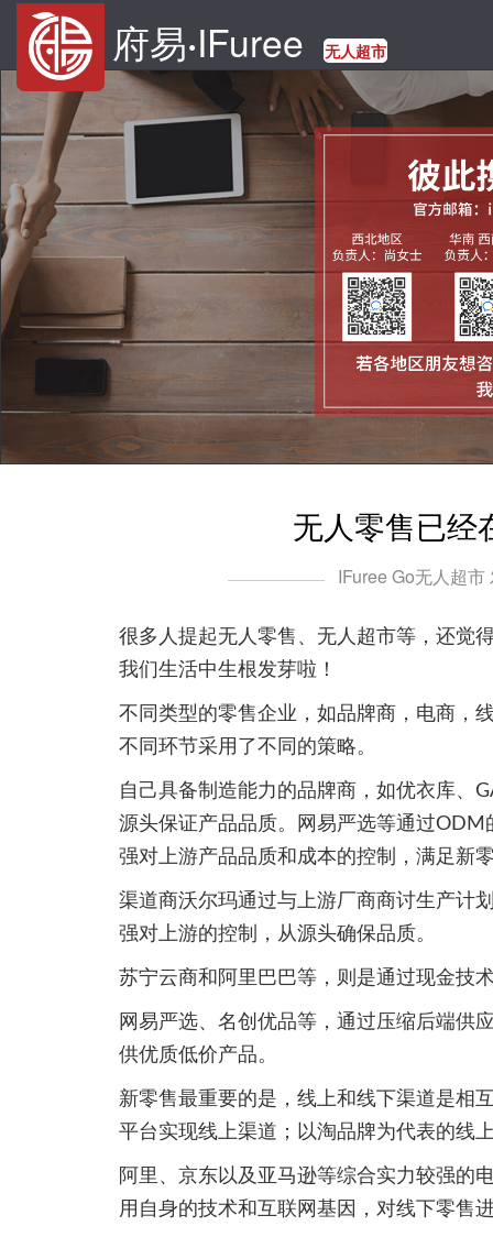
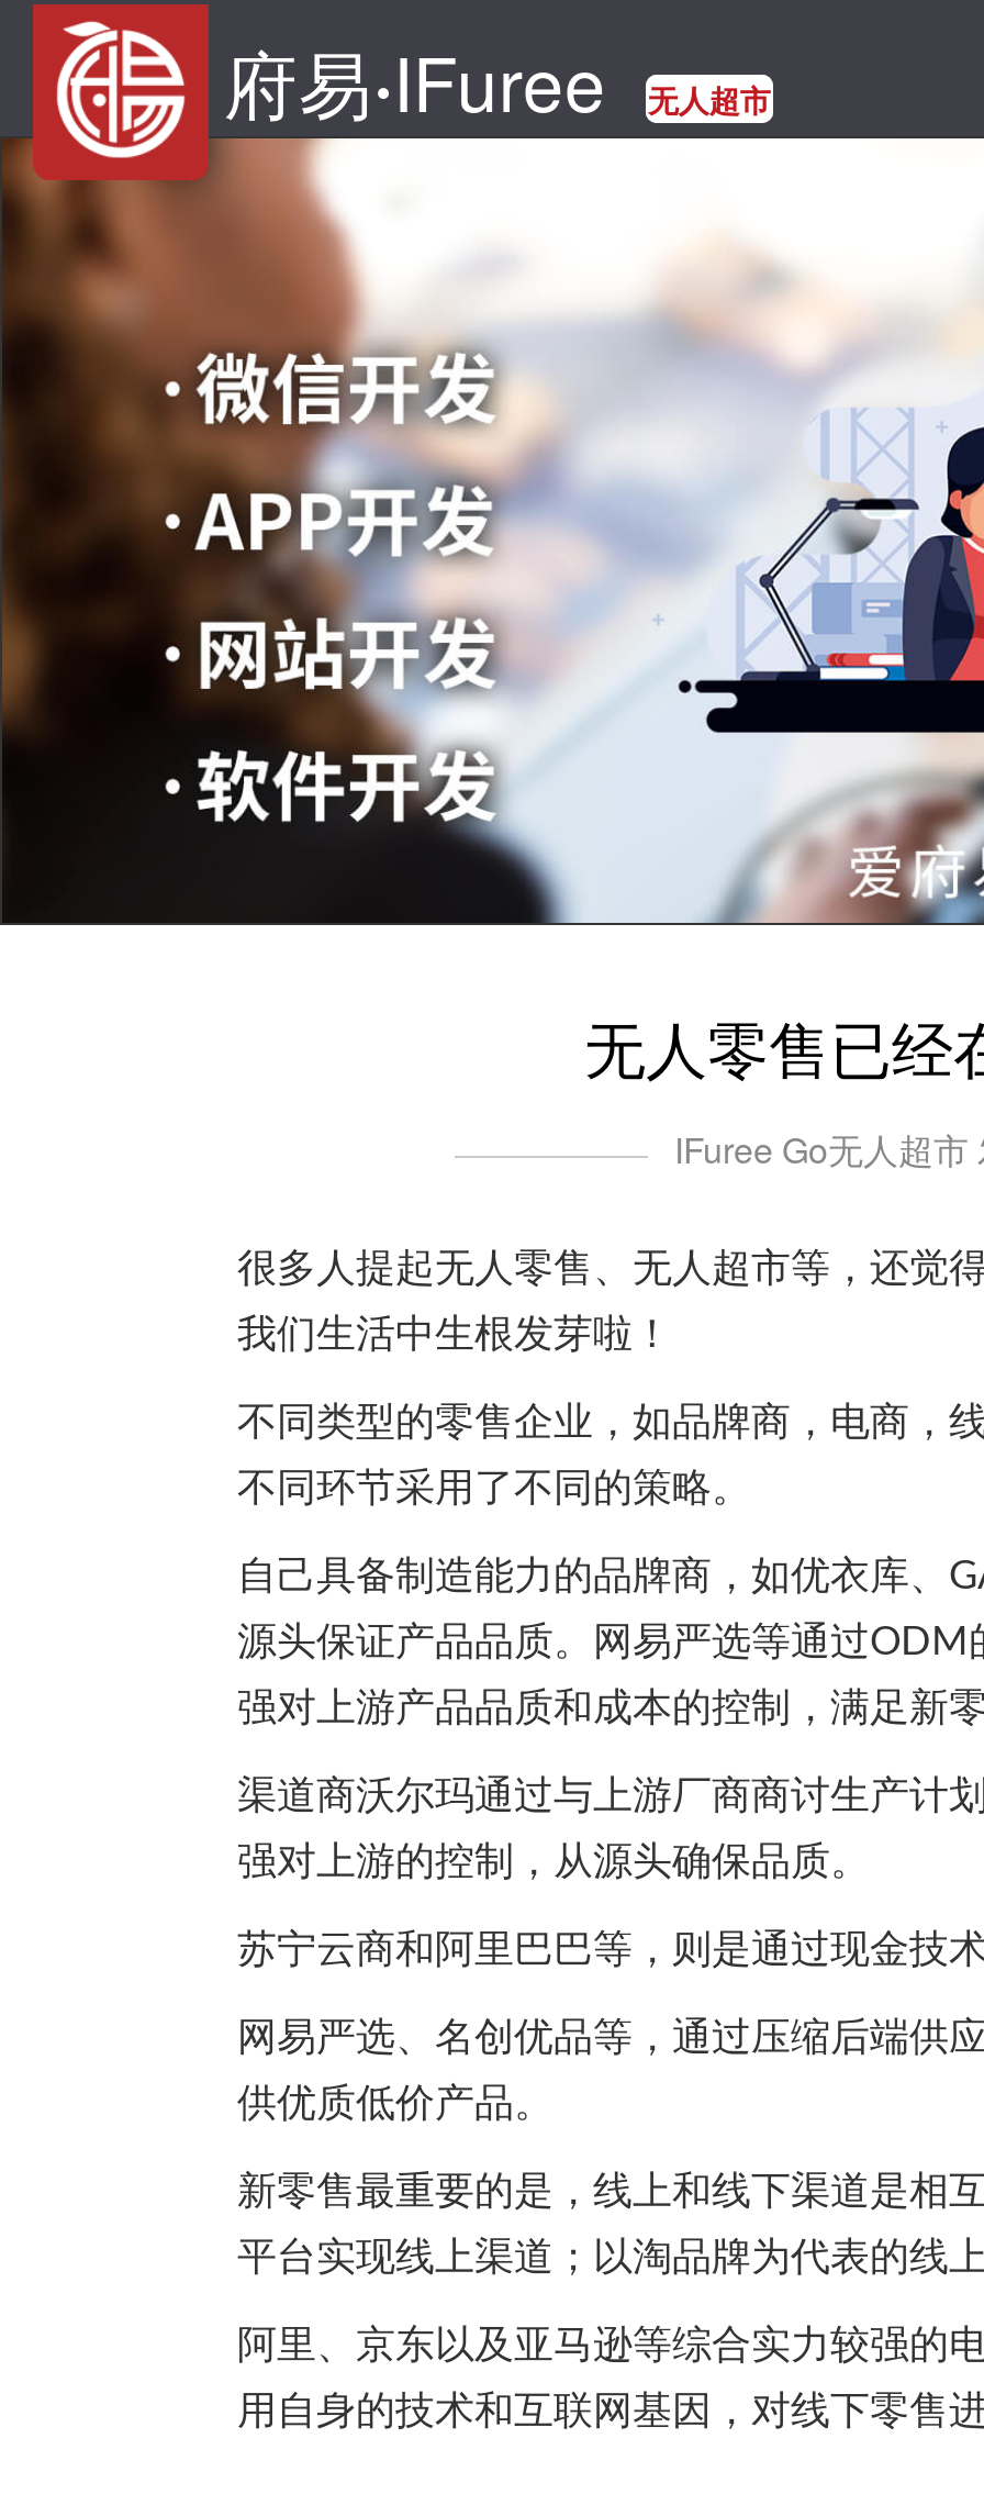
[3,70,490,464] [image] -> [7,138,977,925] [image]

